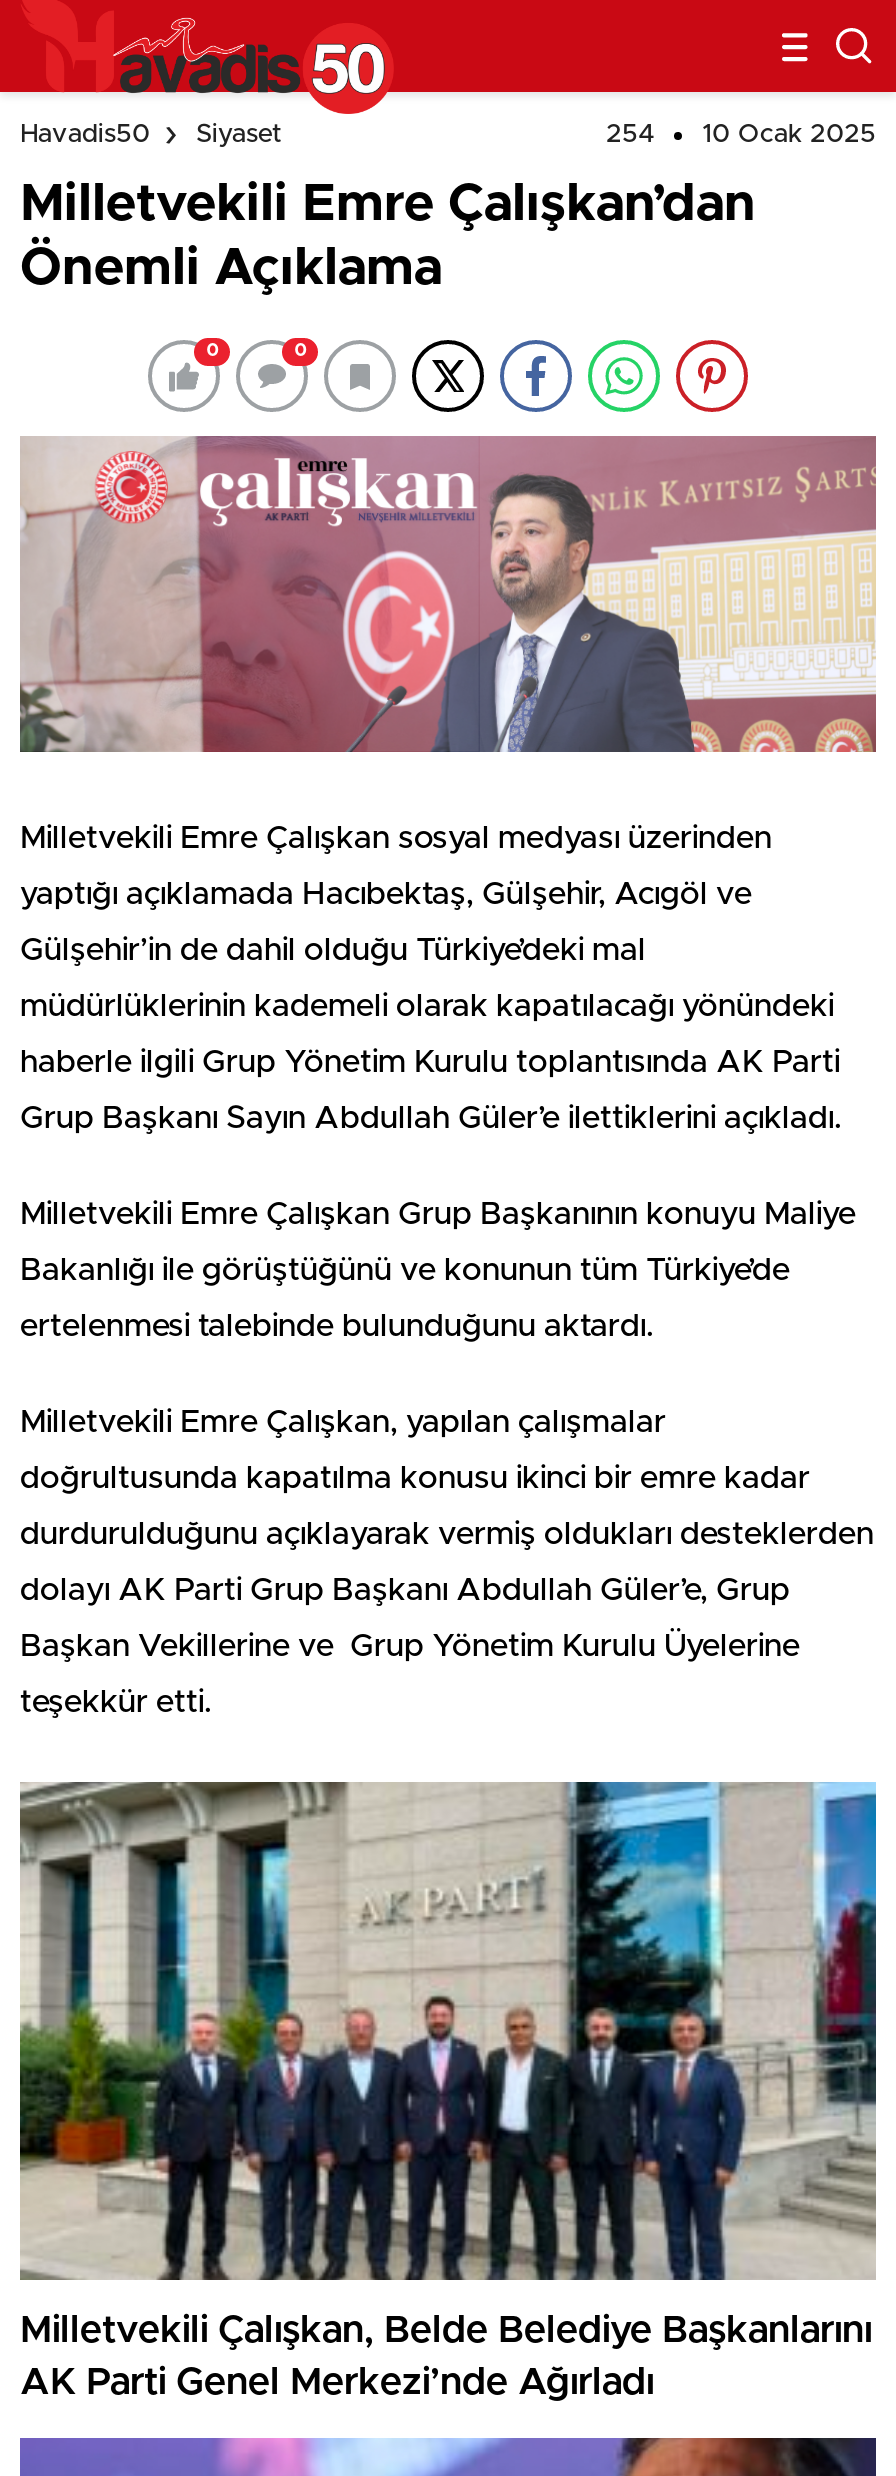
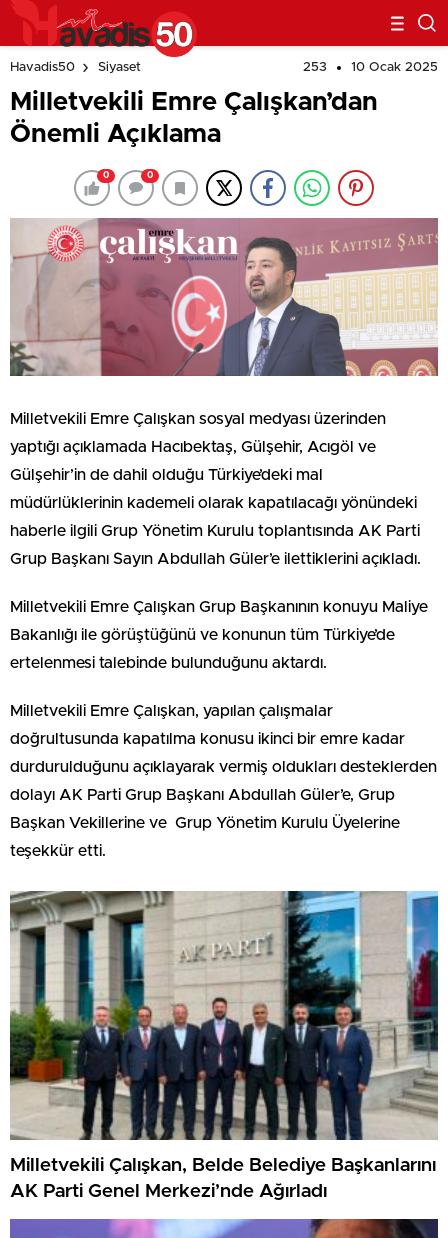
[606,122,876,148] 254 10 Ocak 2025 -> [303,61,438,74] 253 10 Ocak 2025

